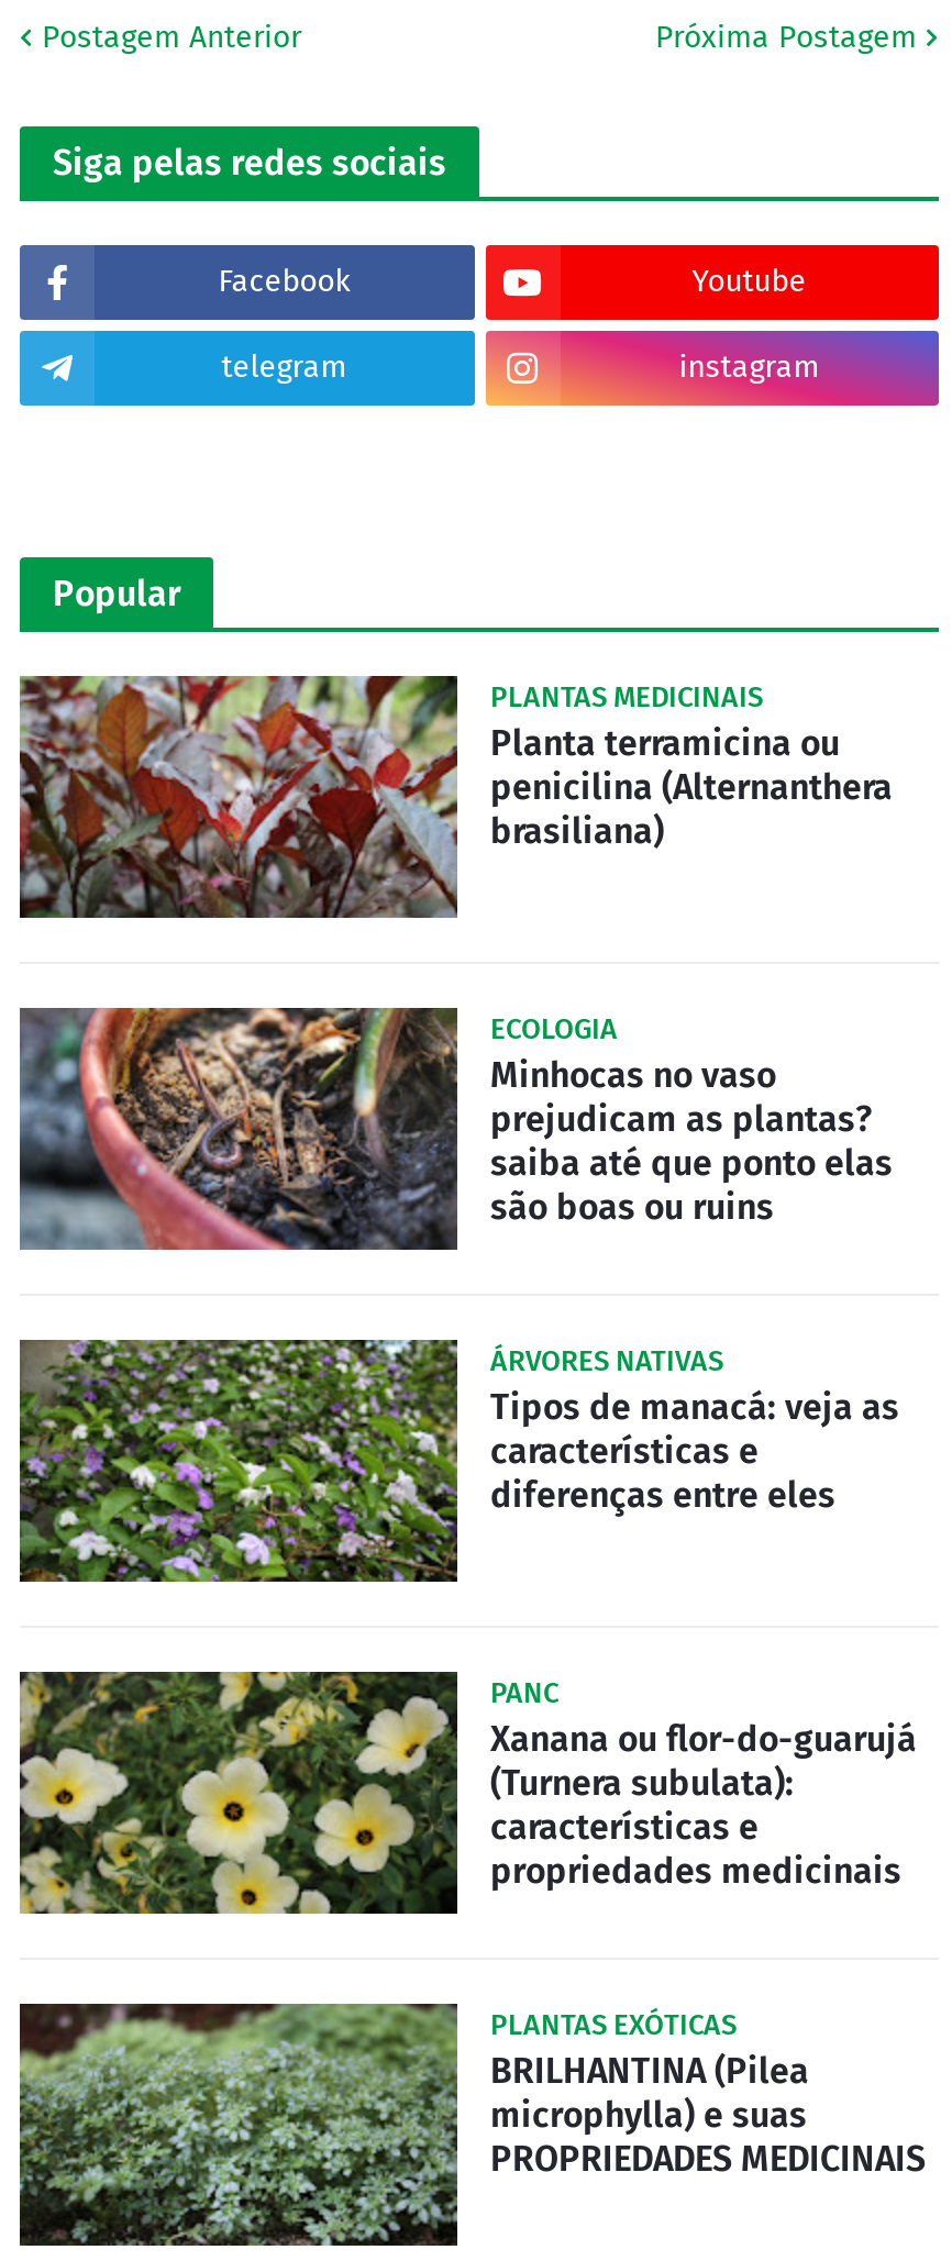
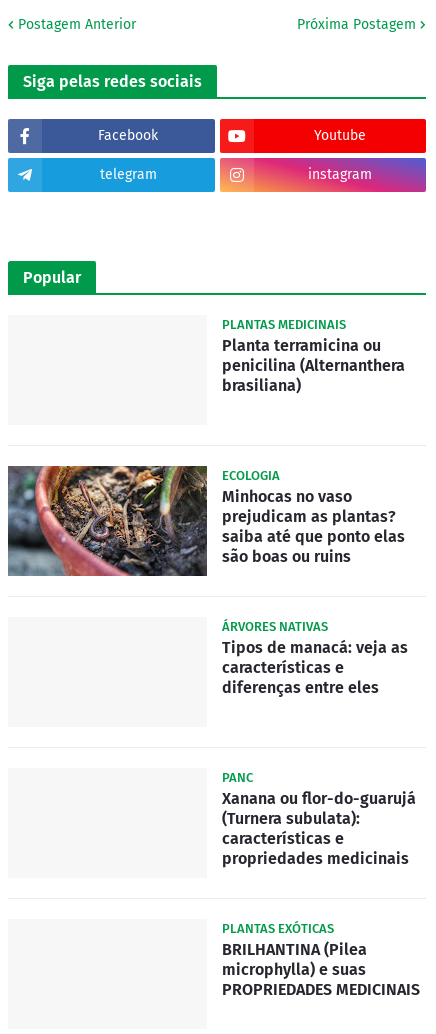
[18,674,460,920] [image] -> none
[18,1338,460,1584] [image] -> none
[18,1670,460,1916] [image] -> none
[18,2002,460,2248] [image] -> none

